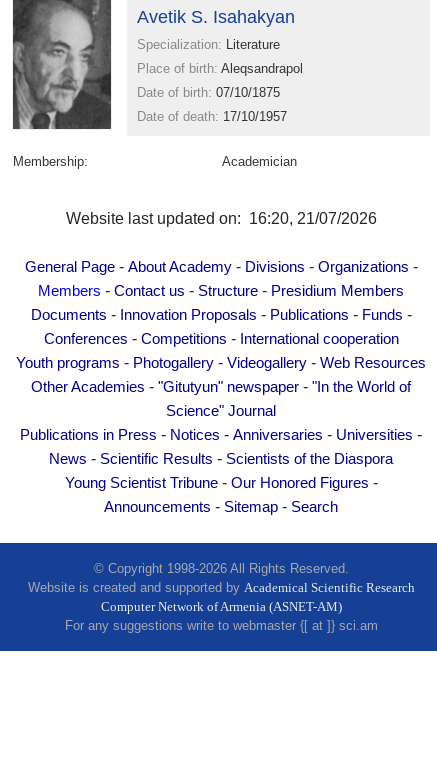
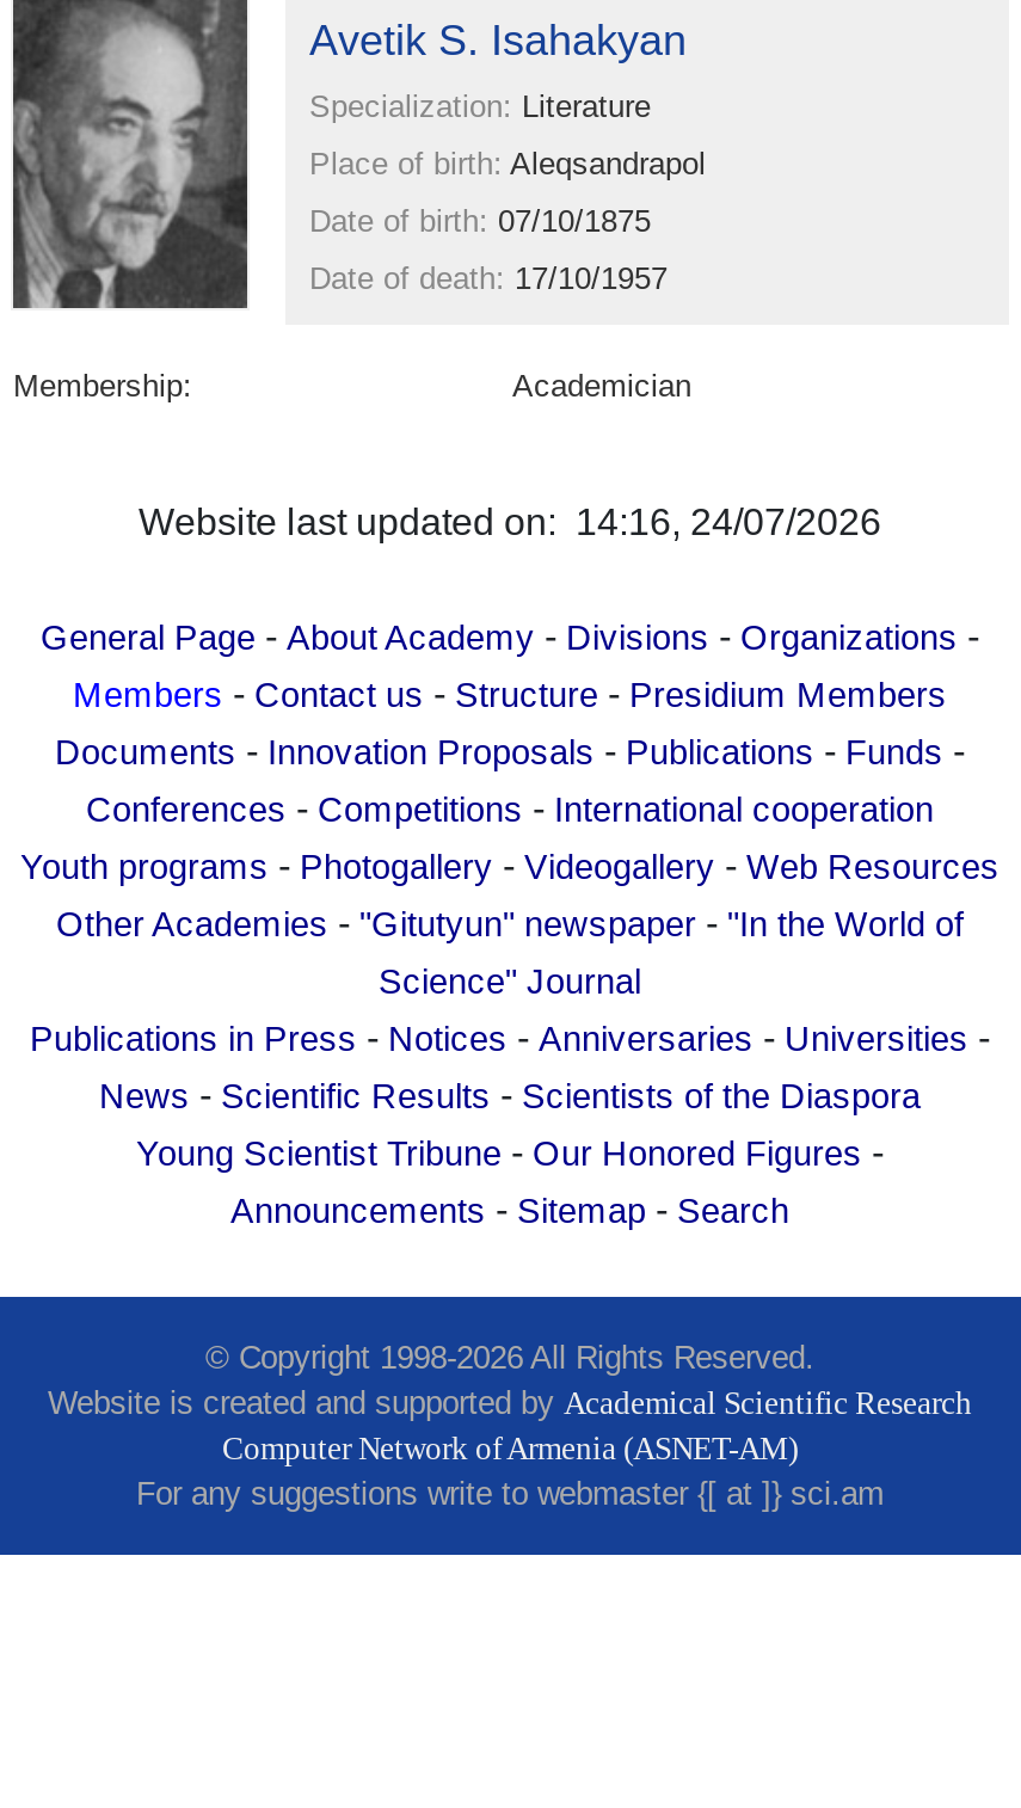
[65,210,376,227] Website last updated on: 16:20, 21/07/2026 -> [139,502,881,542] Website last updated on: 14:16, 24/07/2026

